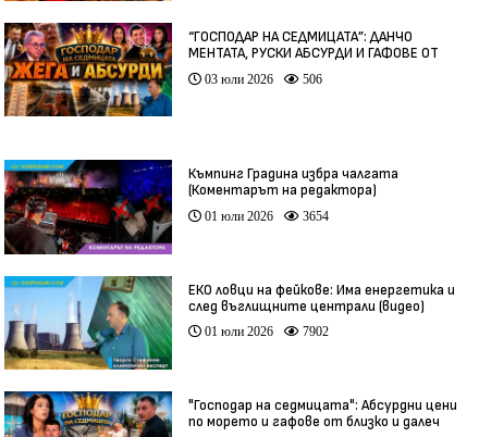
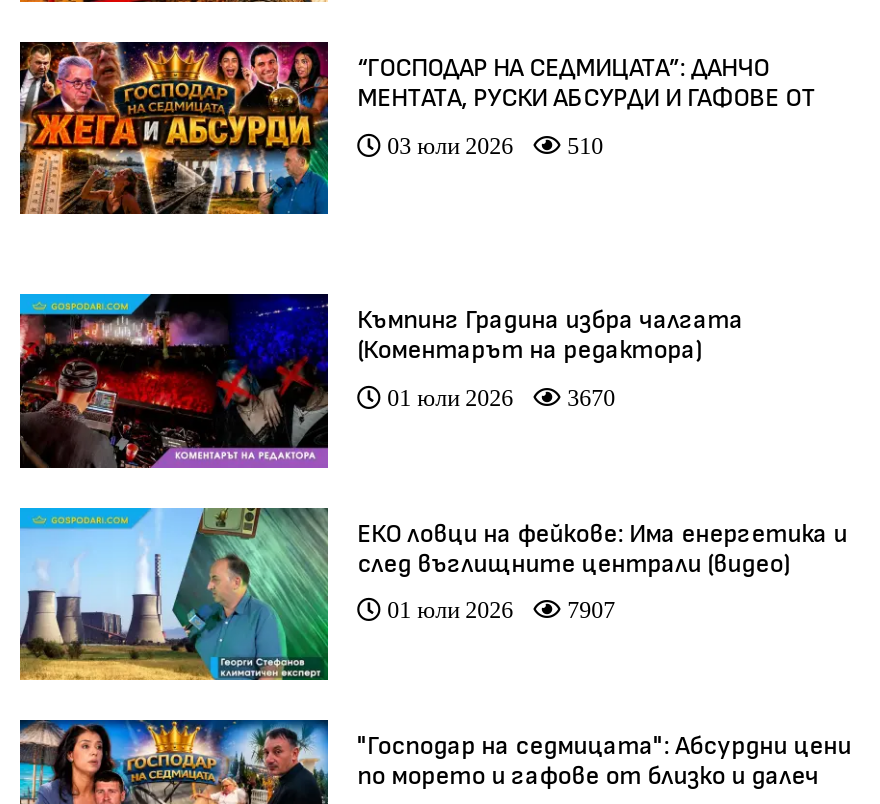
[299,71,322,85] 506 -> [561,131,603,157] 510
[201,209,328,223] 01 юли 2026 3654 -> [381,384,615,410] 01 юли 2026 3670
[201,324,328,338] 01 юли 2026 7902 -> [381,597,615,623] 01 юли 2026 7907

